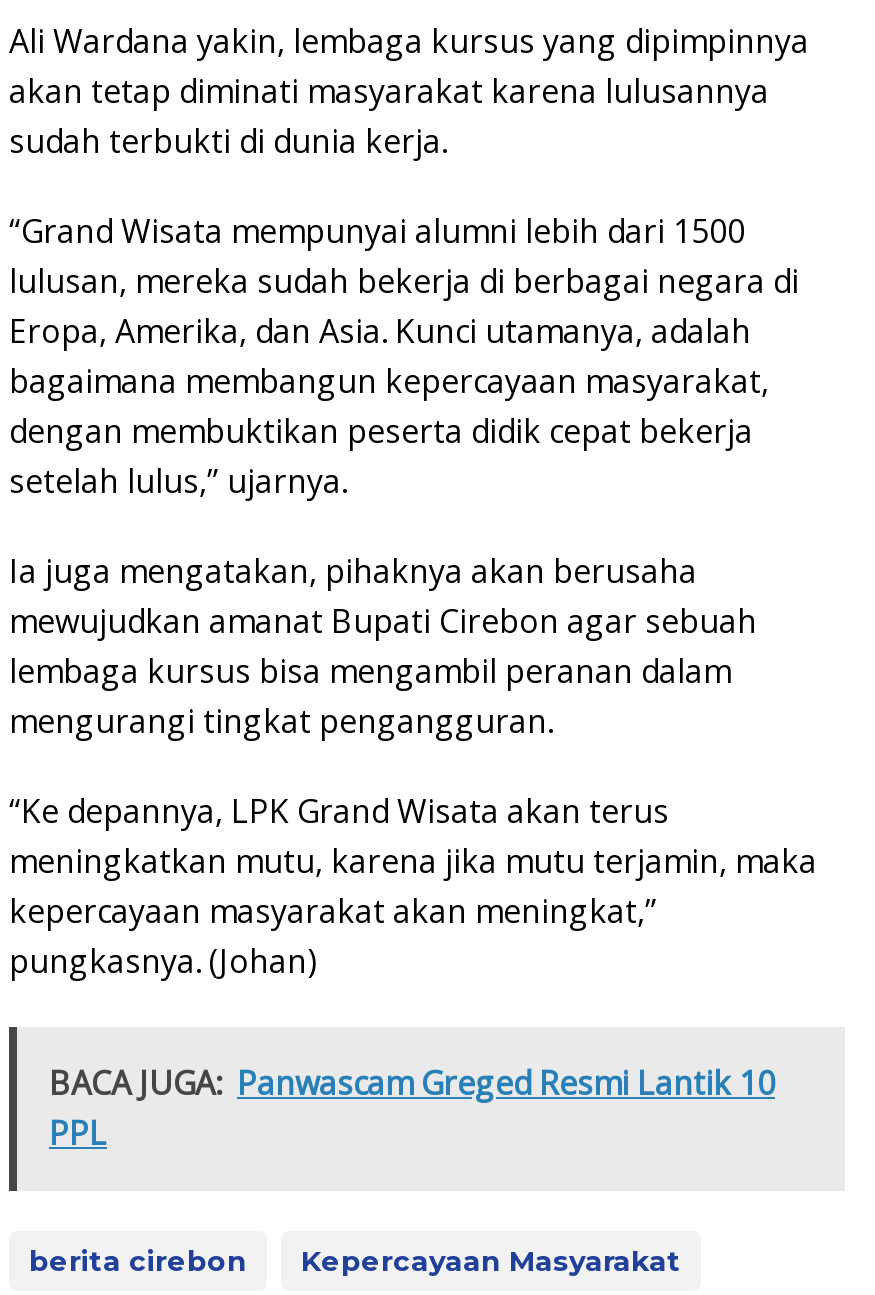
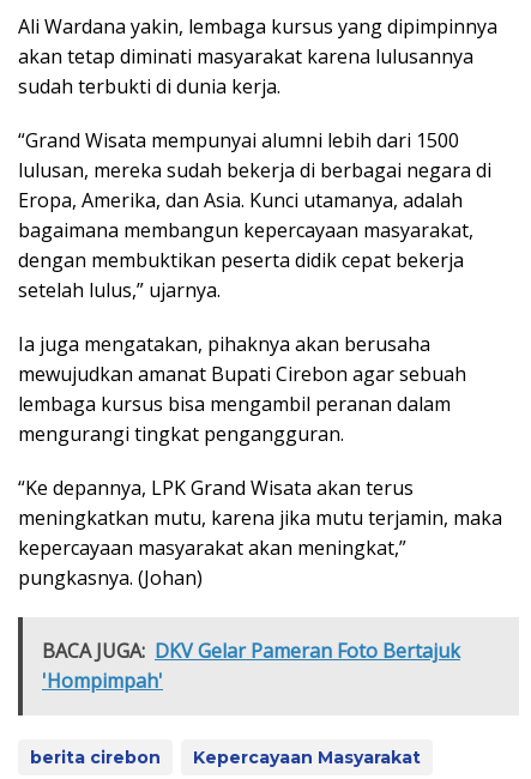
[49,1061,775,1155] BACA JUGA: Panwascam Greged Resmi Lantik 10 | PPL -> [42,638,460,694] BACA JUGA: DKV Gelar Pameran Foto Bertajuk | 'Hompimpah'

